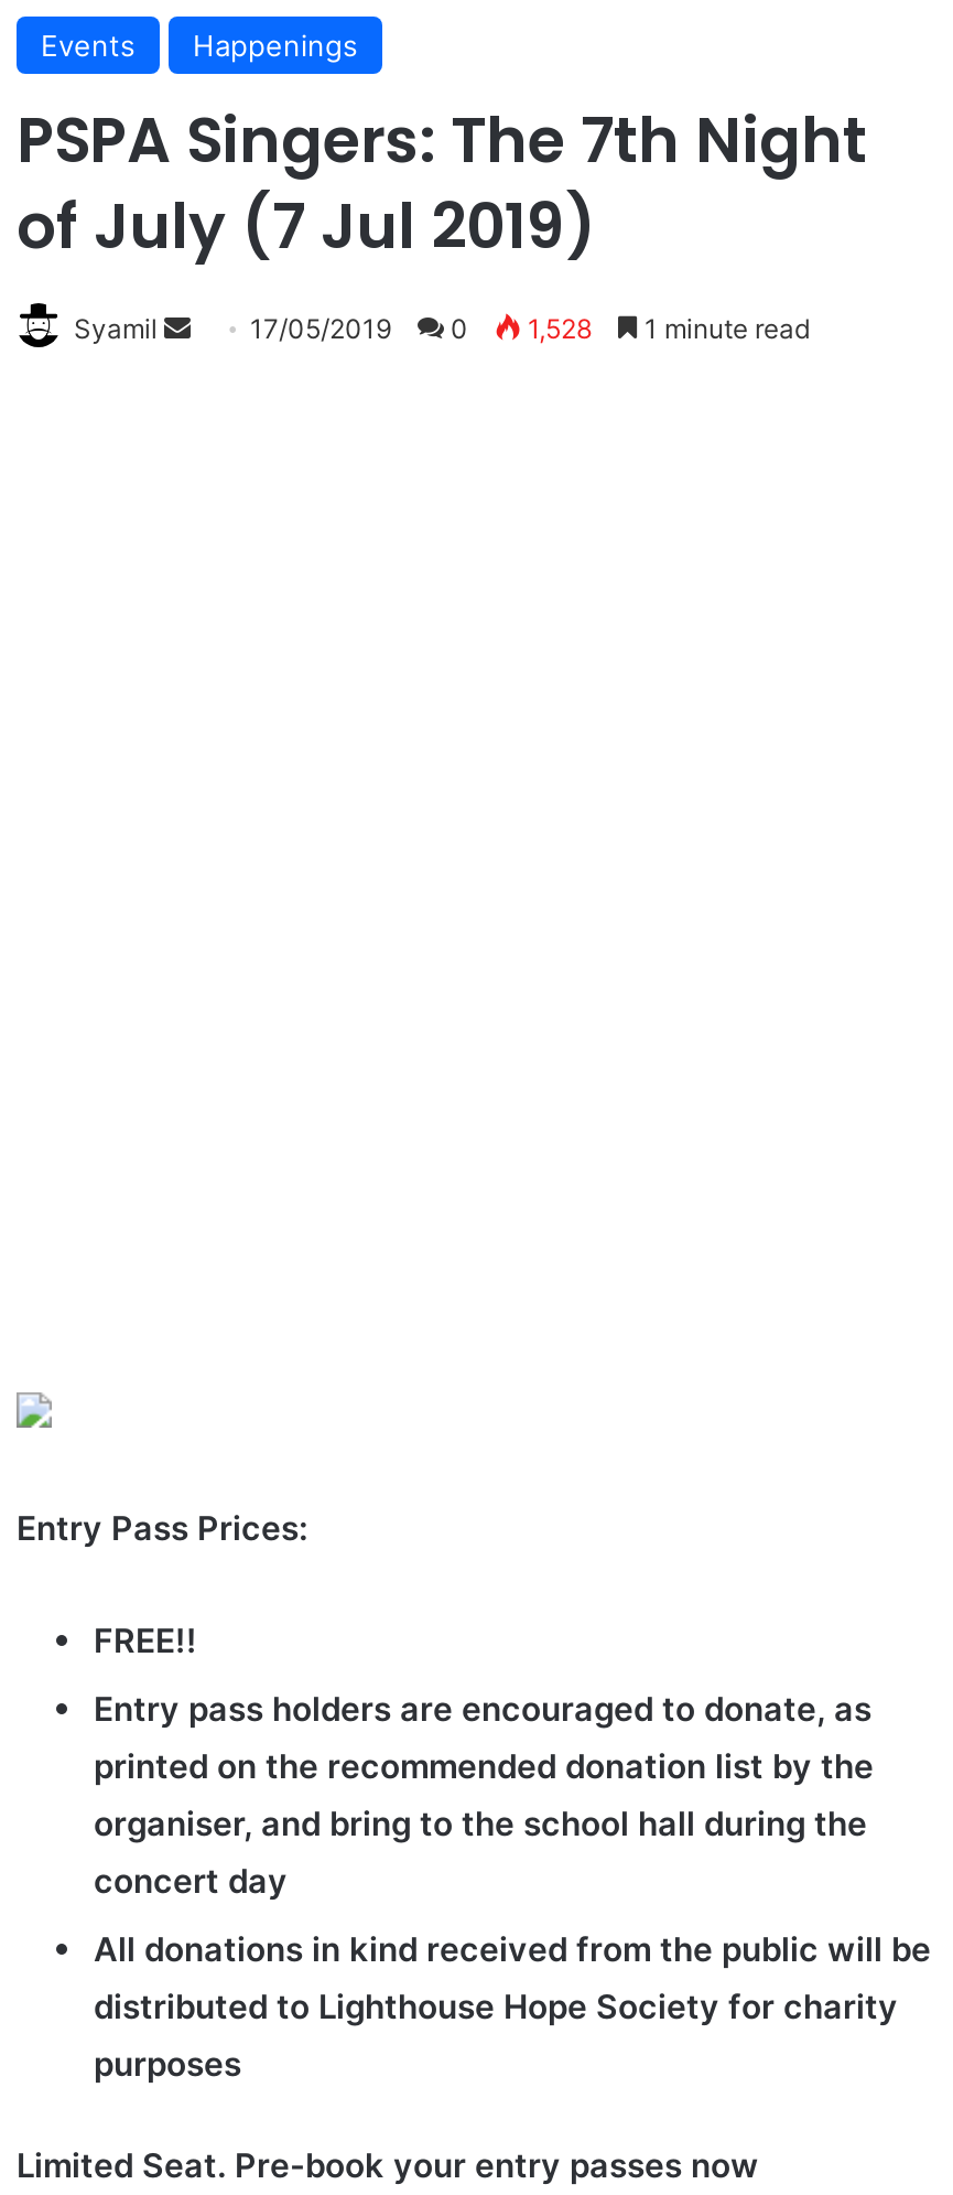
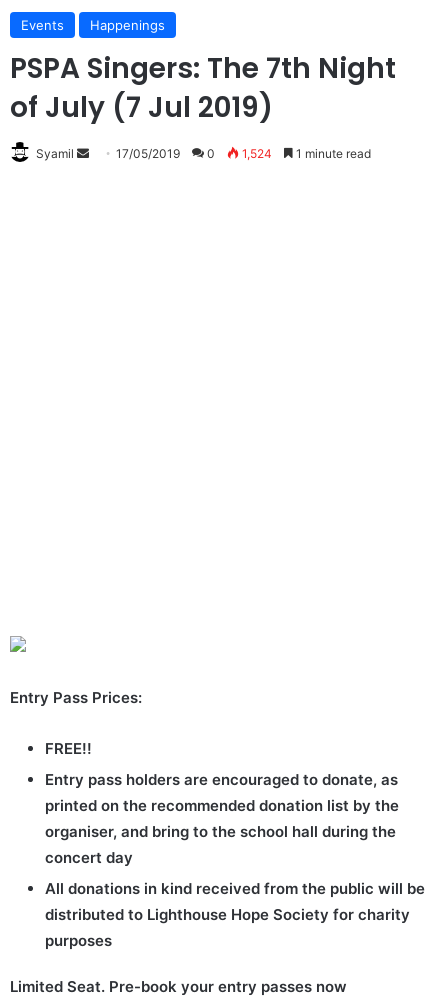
[521,312,592,345] 1,528 -> [239,146,272,161] 1,524

